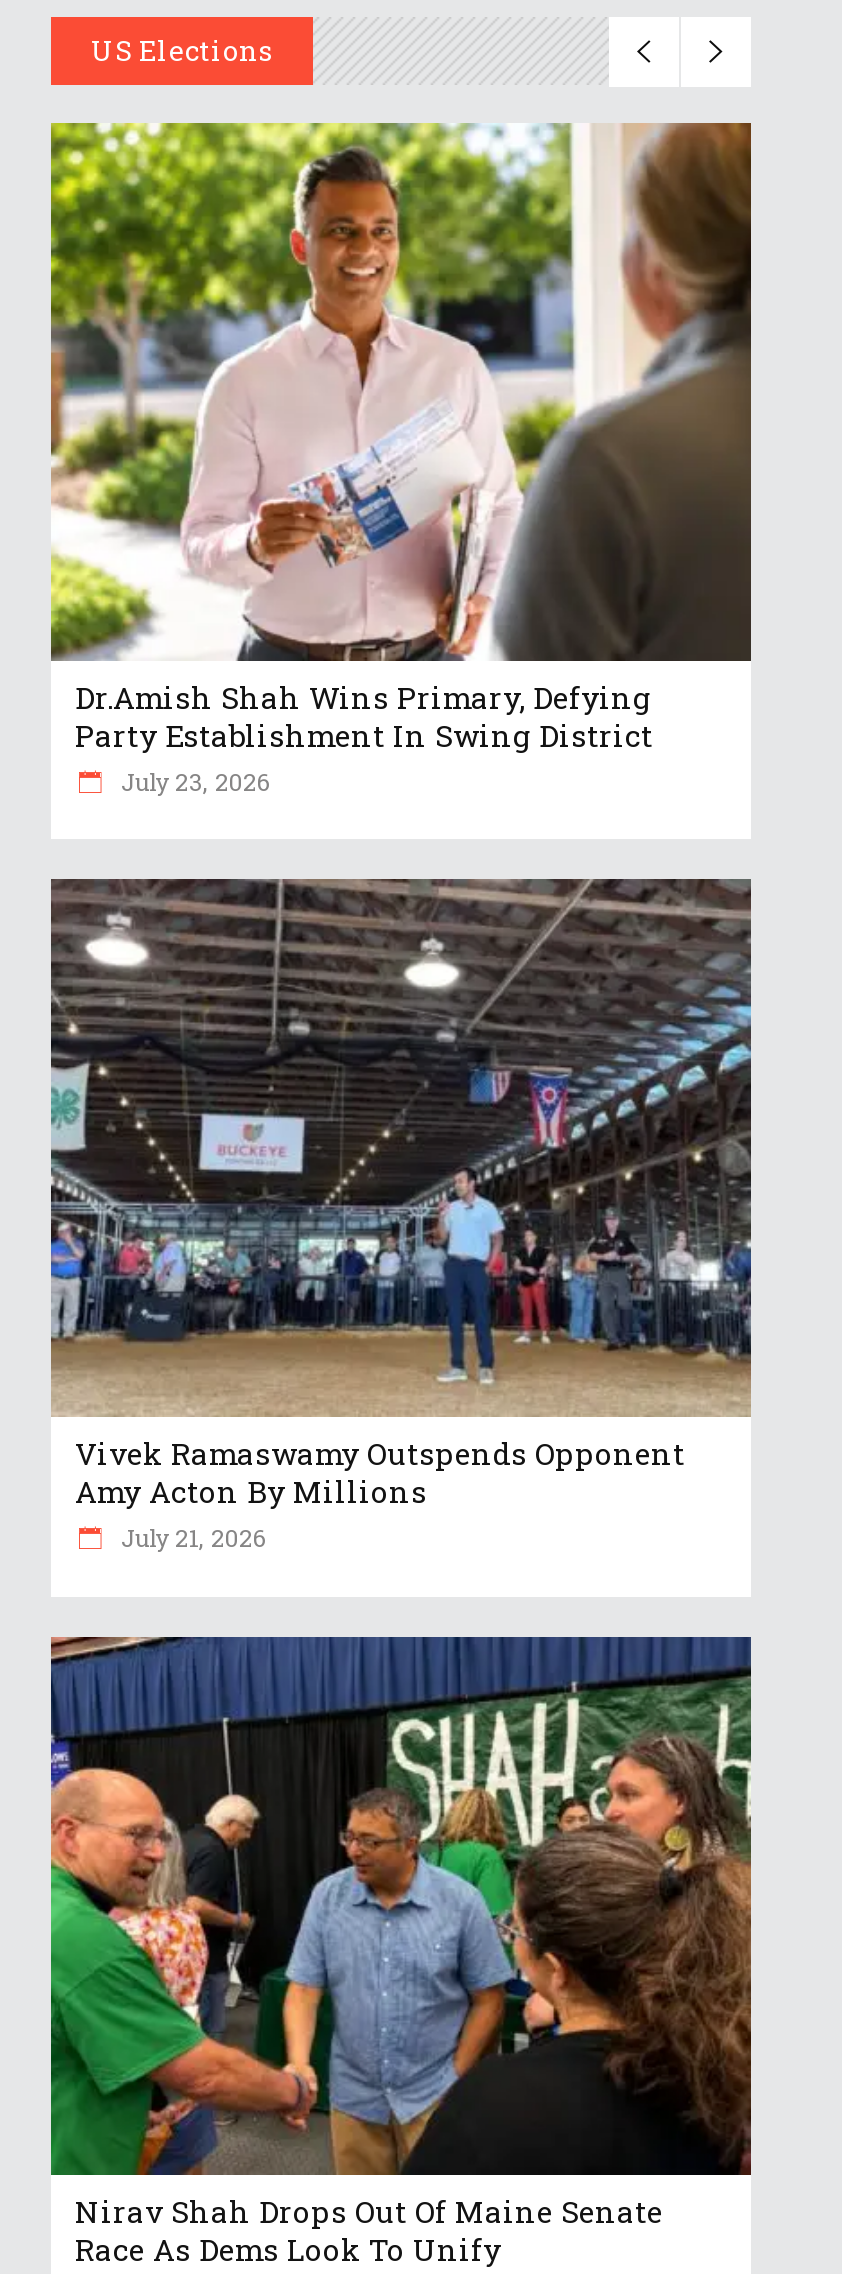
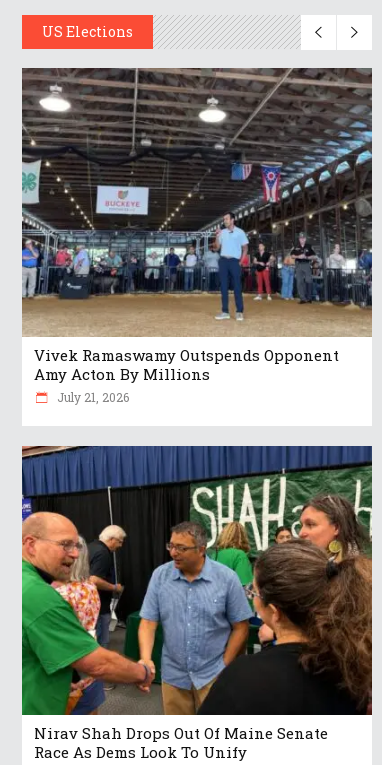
[49,121,753,796] [image] | Dr.Amish Shah Wins Primary, Defying | Party Establishment In Swing District | July 23, 2026 -> none

